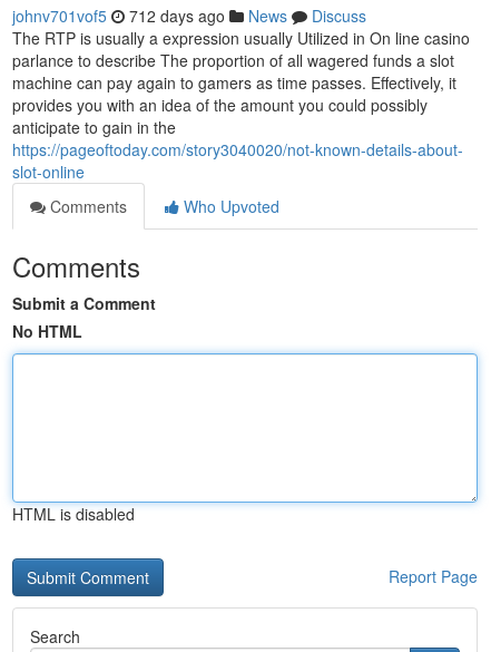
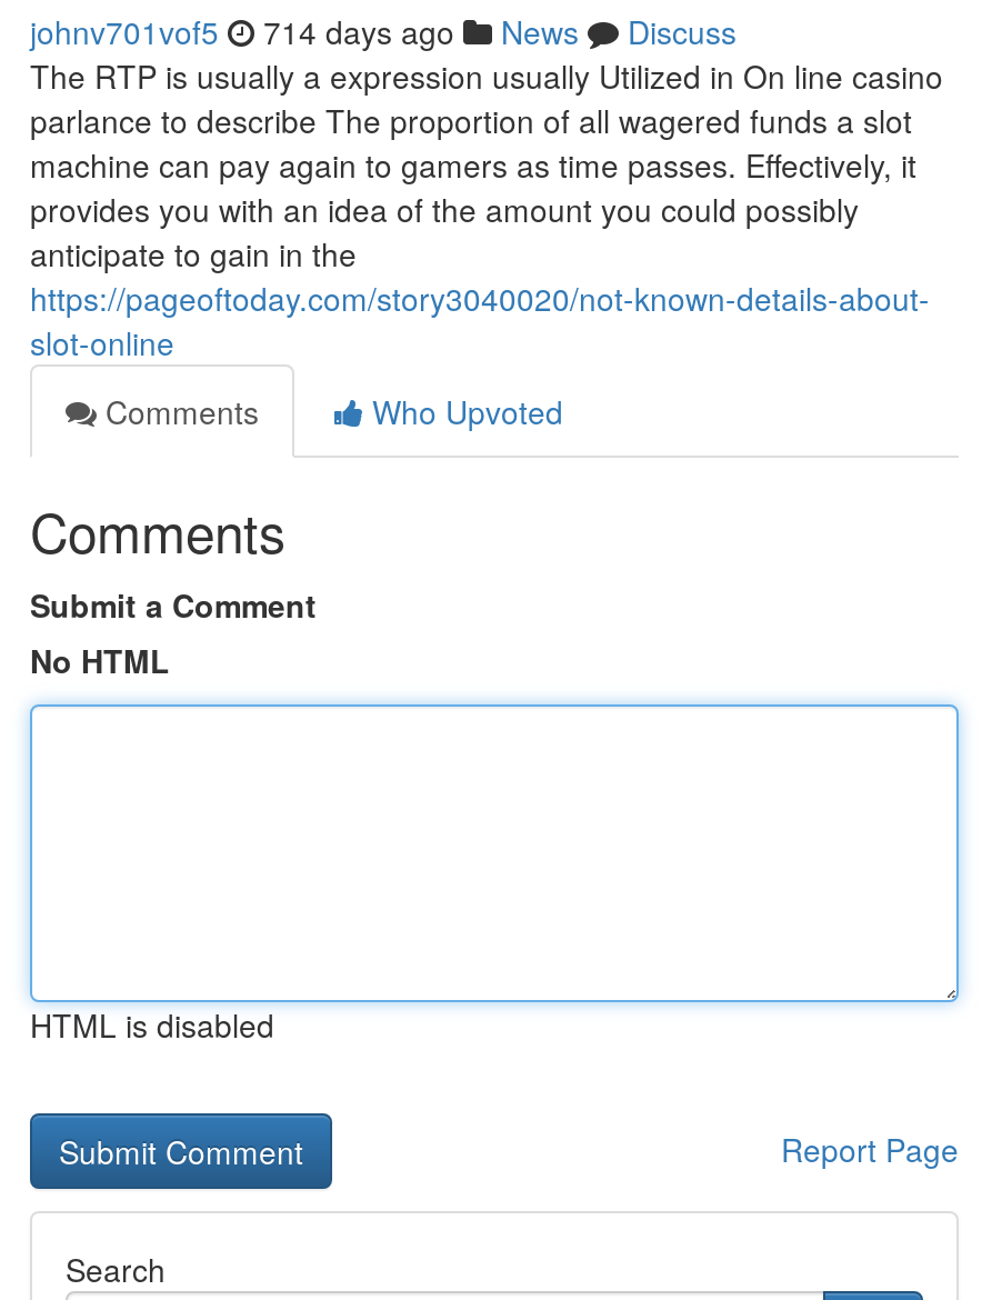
[12,4,366,27] johnv701vof5 712 days ago News Discuss -> [30,9,736,53] johnv701vof5 714 days ago News Discuss

